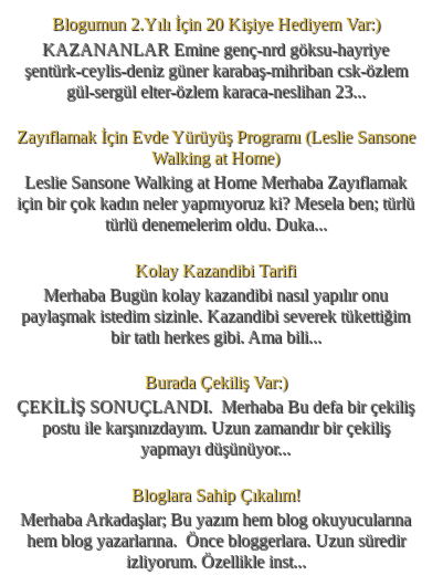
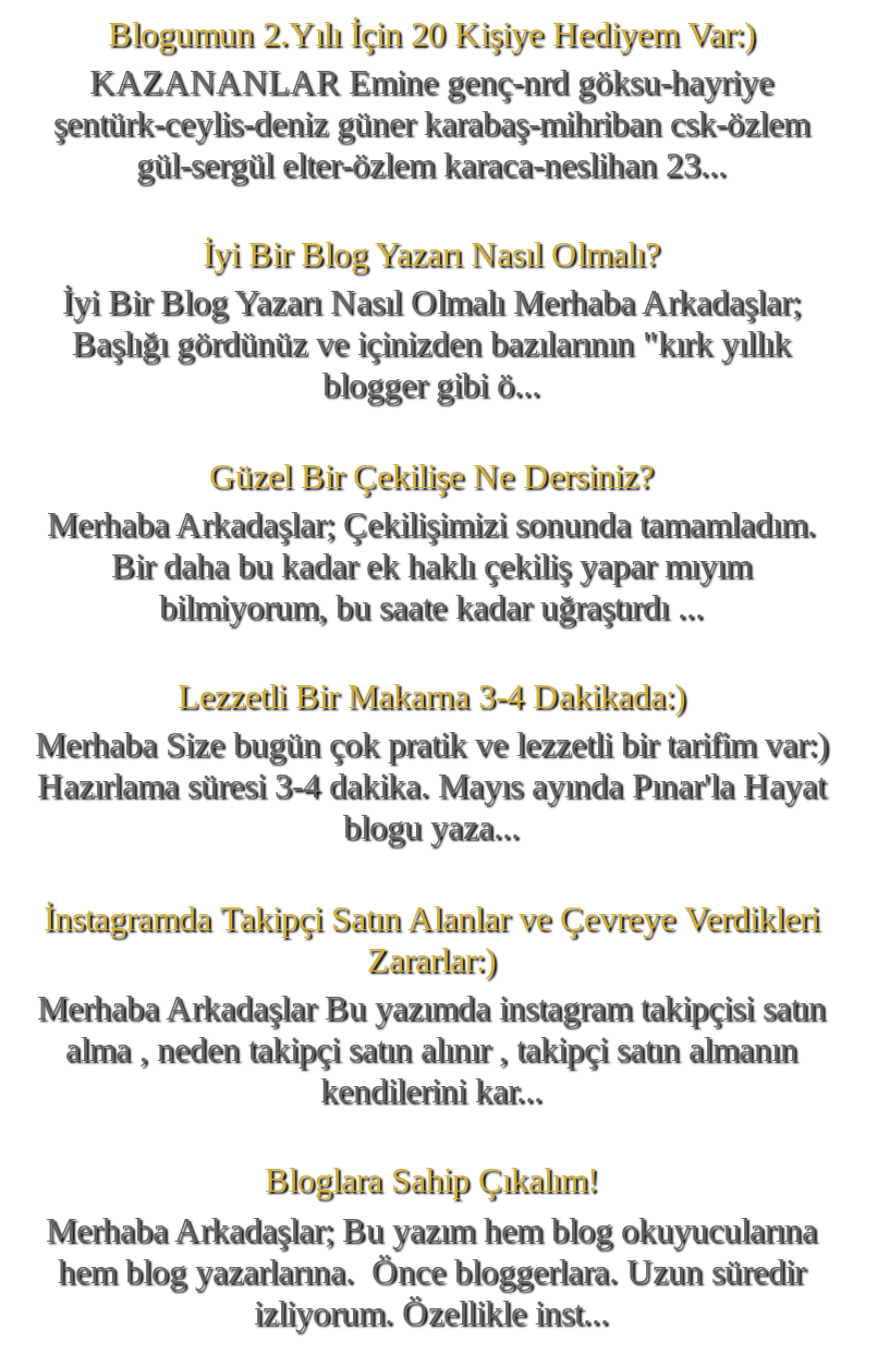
[16,127,415,458] Zayıflamak İçin Evde Yürüyüş Programı (Leslie Sansone | Walking at Home) | Leslie Sansone Walking at Home Merhaba Zayıflamak | için bir çok kadın neler yapmıyoruz ki? Mesela ben; türlü | türlü denemelerim oldu. Duka... | Kolay Kazandibi Tarifi | Merhaba Bugün kolay kazandibi nasıl yapılır onu | paylaşmak istedim sizinle. Kazandibi severek tükettiğim | bir tatlı herkes gibi. Ama bili... | Burada Çekiliş Var:) | ÇEKİLİŞ SONUÇLANDI. Merhaba Bu defa bir çekiliş | postu ile karşınızdayım. Uzun zamandır bir çekiliş | yapmayı düşünüyor... -> [35,235,828,1109] İyi Bir Blog Yazarı Nasıl Olmalı? | İyi Bir Blog Yazarı Nasıl Olmalı Merhaba Arkadaşlar; | Başlığı gördünüz ve içinizden bazılarının "kırk yıllık | blogger gibi ö... | Güzel Bir Çekilişe Ne Dersiniz? | Merhaba Arkadaşlar; Çekilişimizi sonunda tamamladım. | Bir daha bu kadar ek haklı çekiliş yapar mıyım | bilmiyorum, bu saate kadar uğraştırdı ... | Lezzetli Bir Makarna 3-4 Dakikada:) | Merhaba Size bugün çok pratik ve lezzetli bir tarifim var:) | Hazırlama süresi 3-4 dakika. Mayıs ayında Pınar'la Hayat | blogu yaza... | İnstagramda Takipçi Satın Alanlar ve Çevreye Verdikleri | Zararlar:) | Merhaba Arkadaşlar Bu yazımda instagram takipçisi satın | alma , neden takipçi satın alınır , takipçi satın almanın | kendilerini kar...

